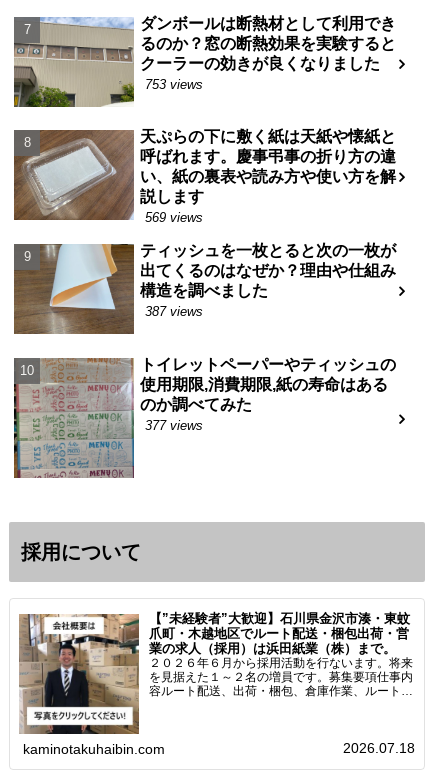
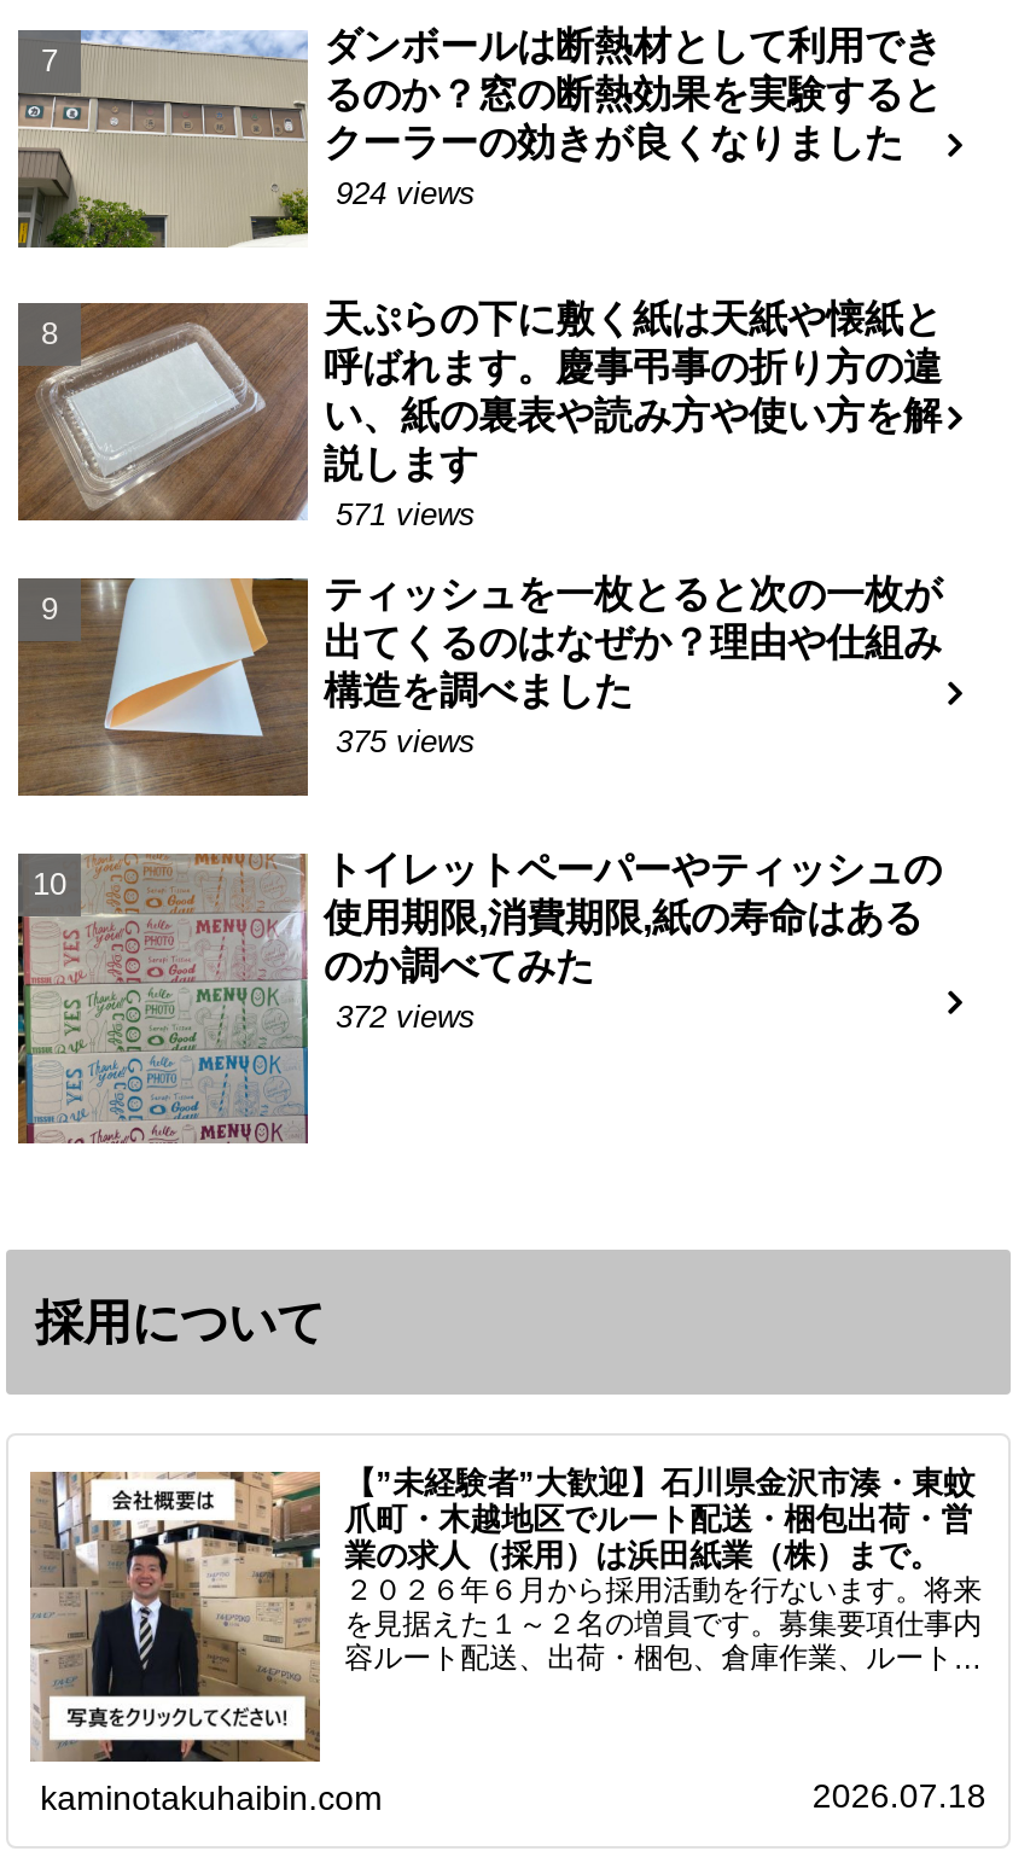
[145,77,203,92] 753 views -> [336,175,476,211] 924 views
[145,210,203,225] 569 views -> [336,497,476,533] 571 views
[145,304,203,319] 387 views -> [336,724,476,760] 375 views
[145,418,203,433] 377 views -> [336,998,476,1034] 372 views

